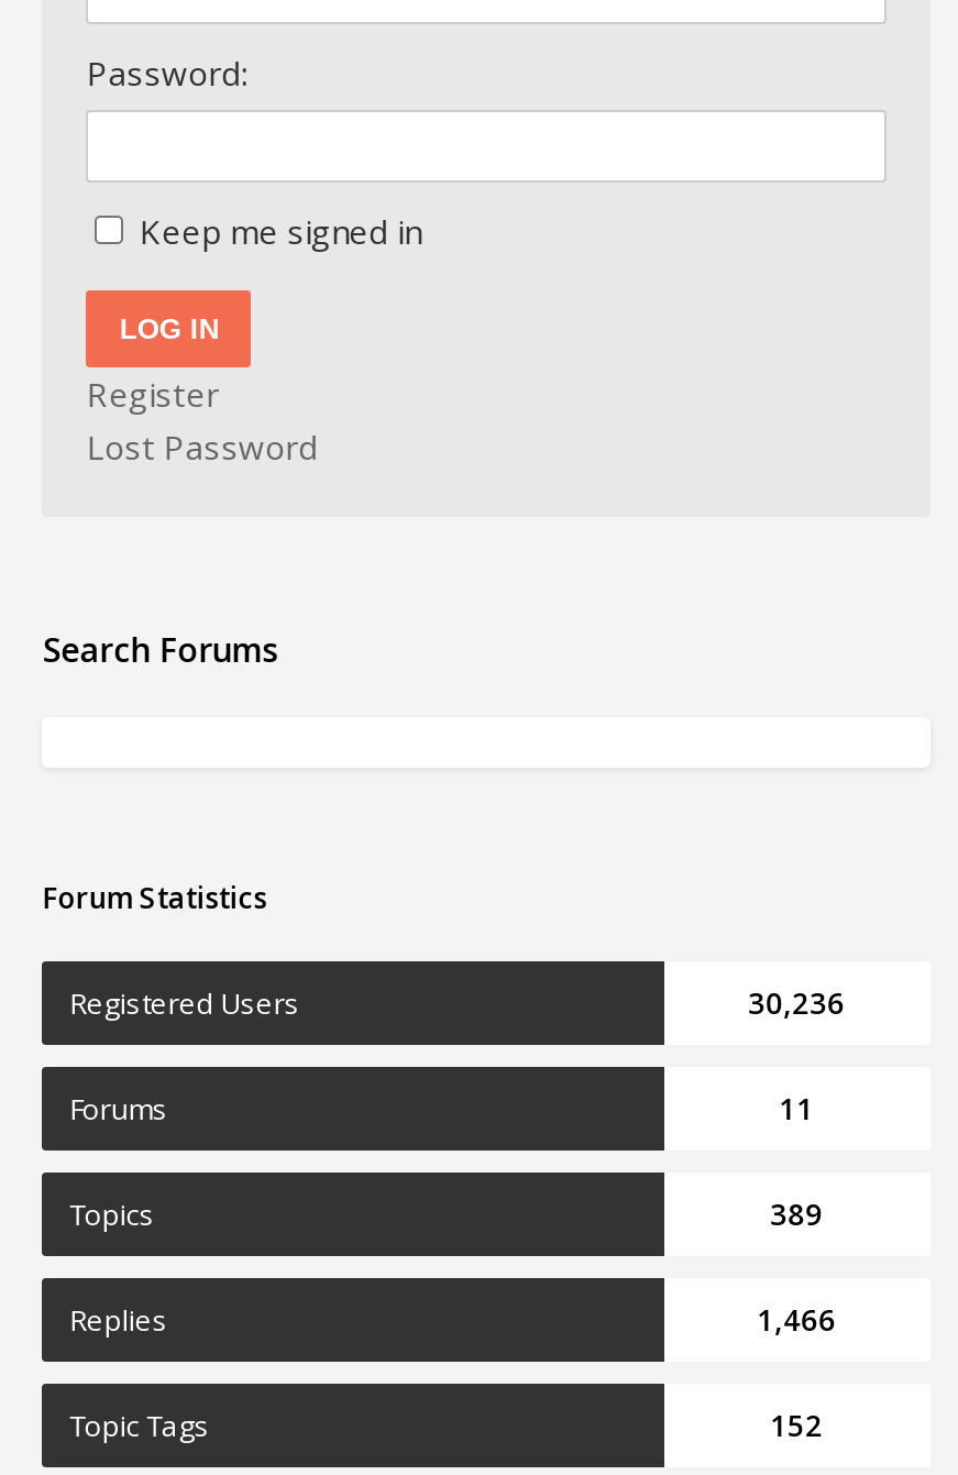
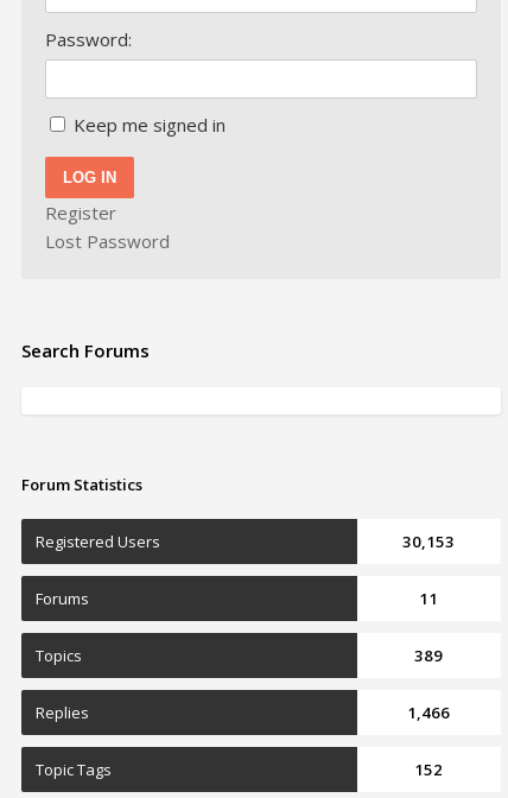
[748,983,845,1023] 30,236 -> [402,531,455,552] 30,153

